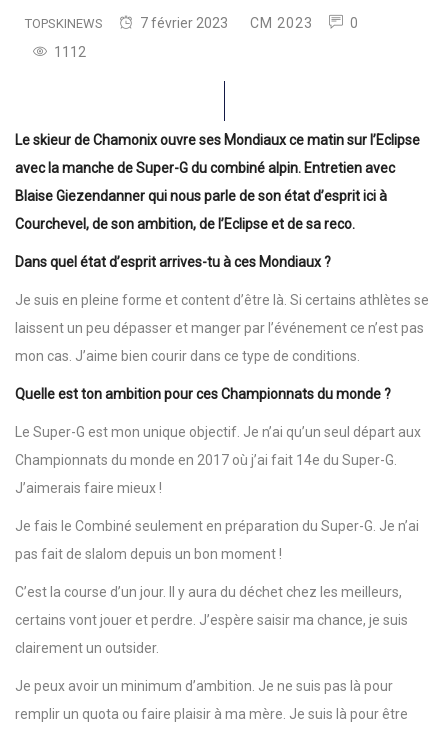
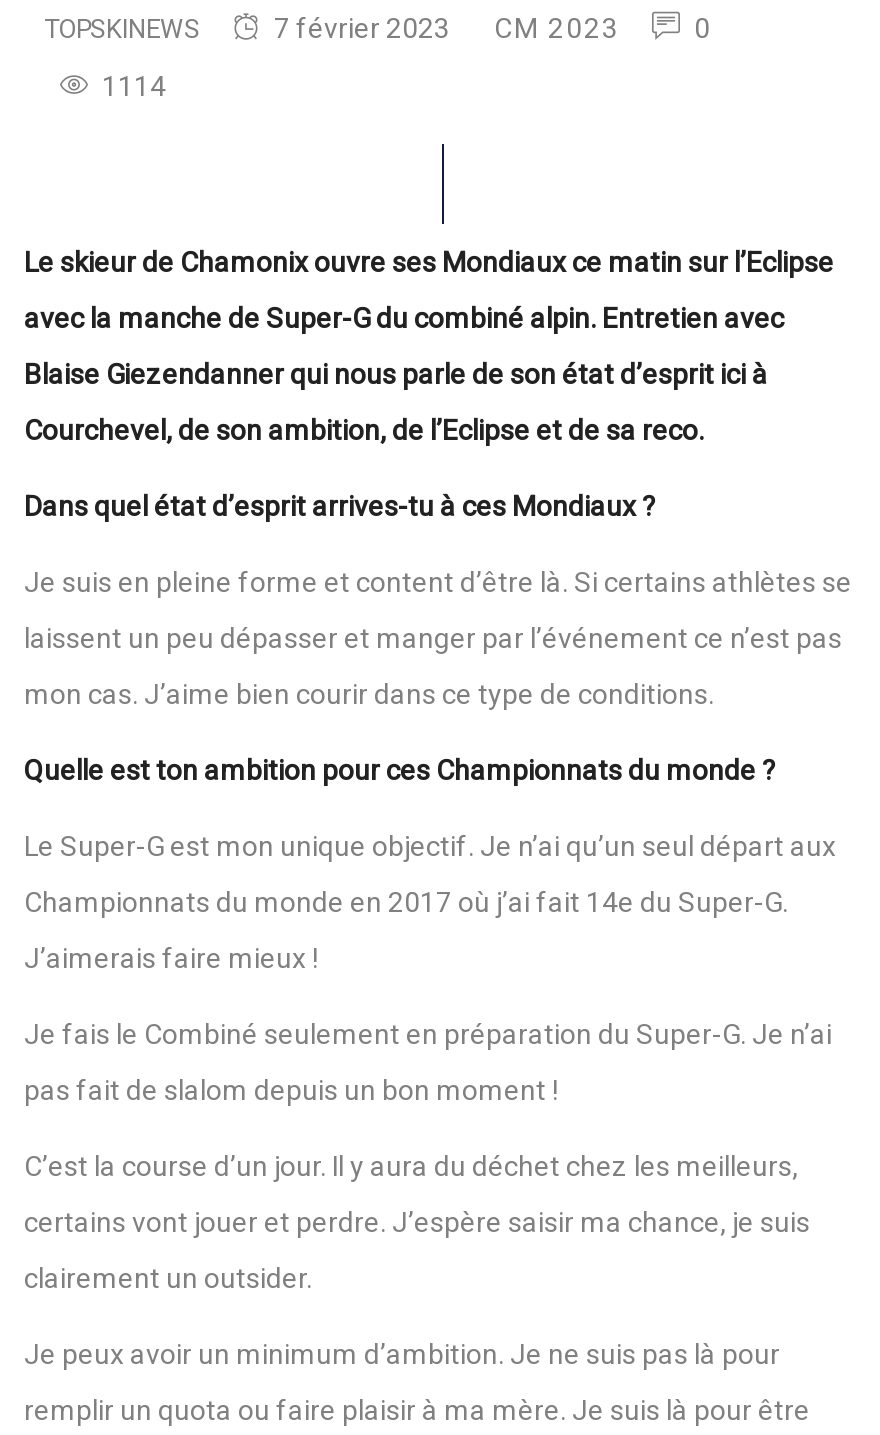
[54,43,86,59] 1112 -> [102,69,166,101] 1114

